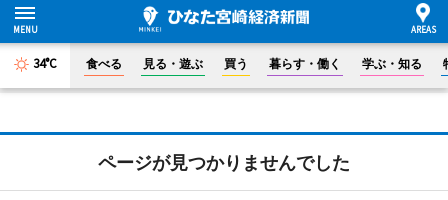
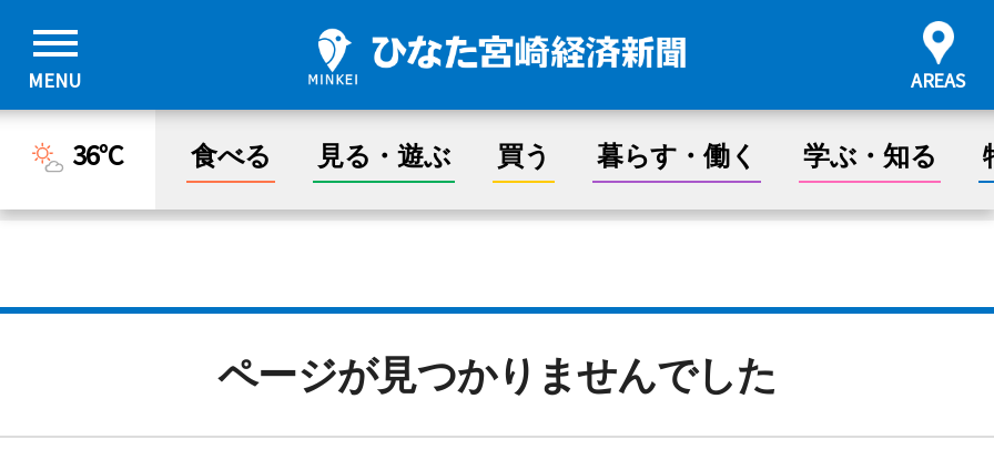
[32,55,56,72] 34°C -> [72,137,125,175] 36°C

